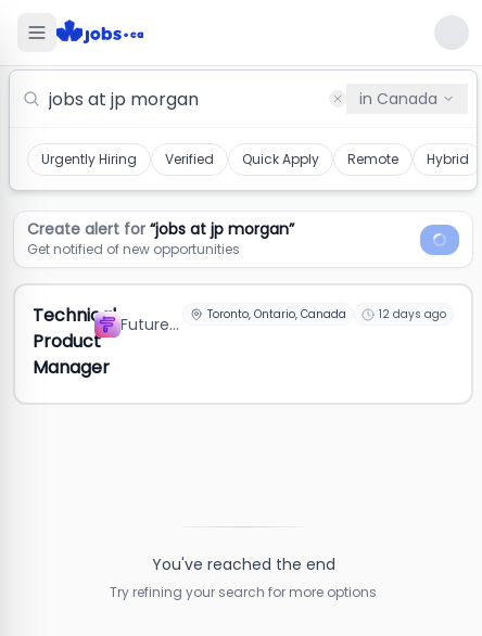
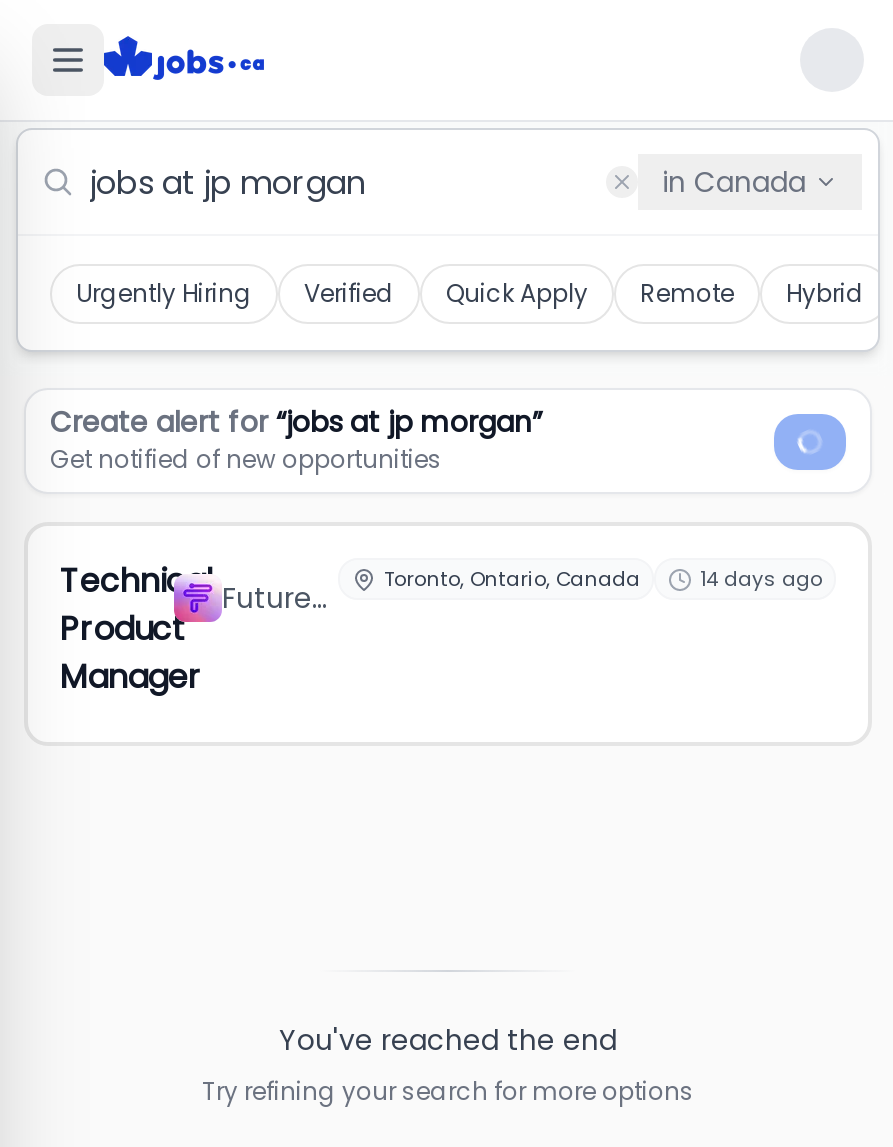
[379,306,446,322] 12 days ago -> [700,564,822,594] 14 days ago

